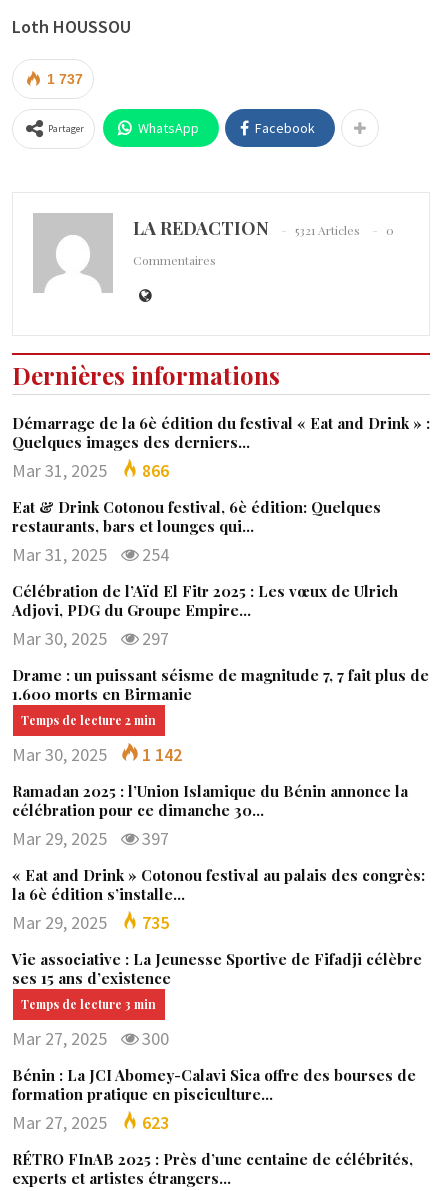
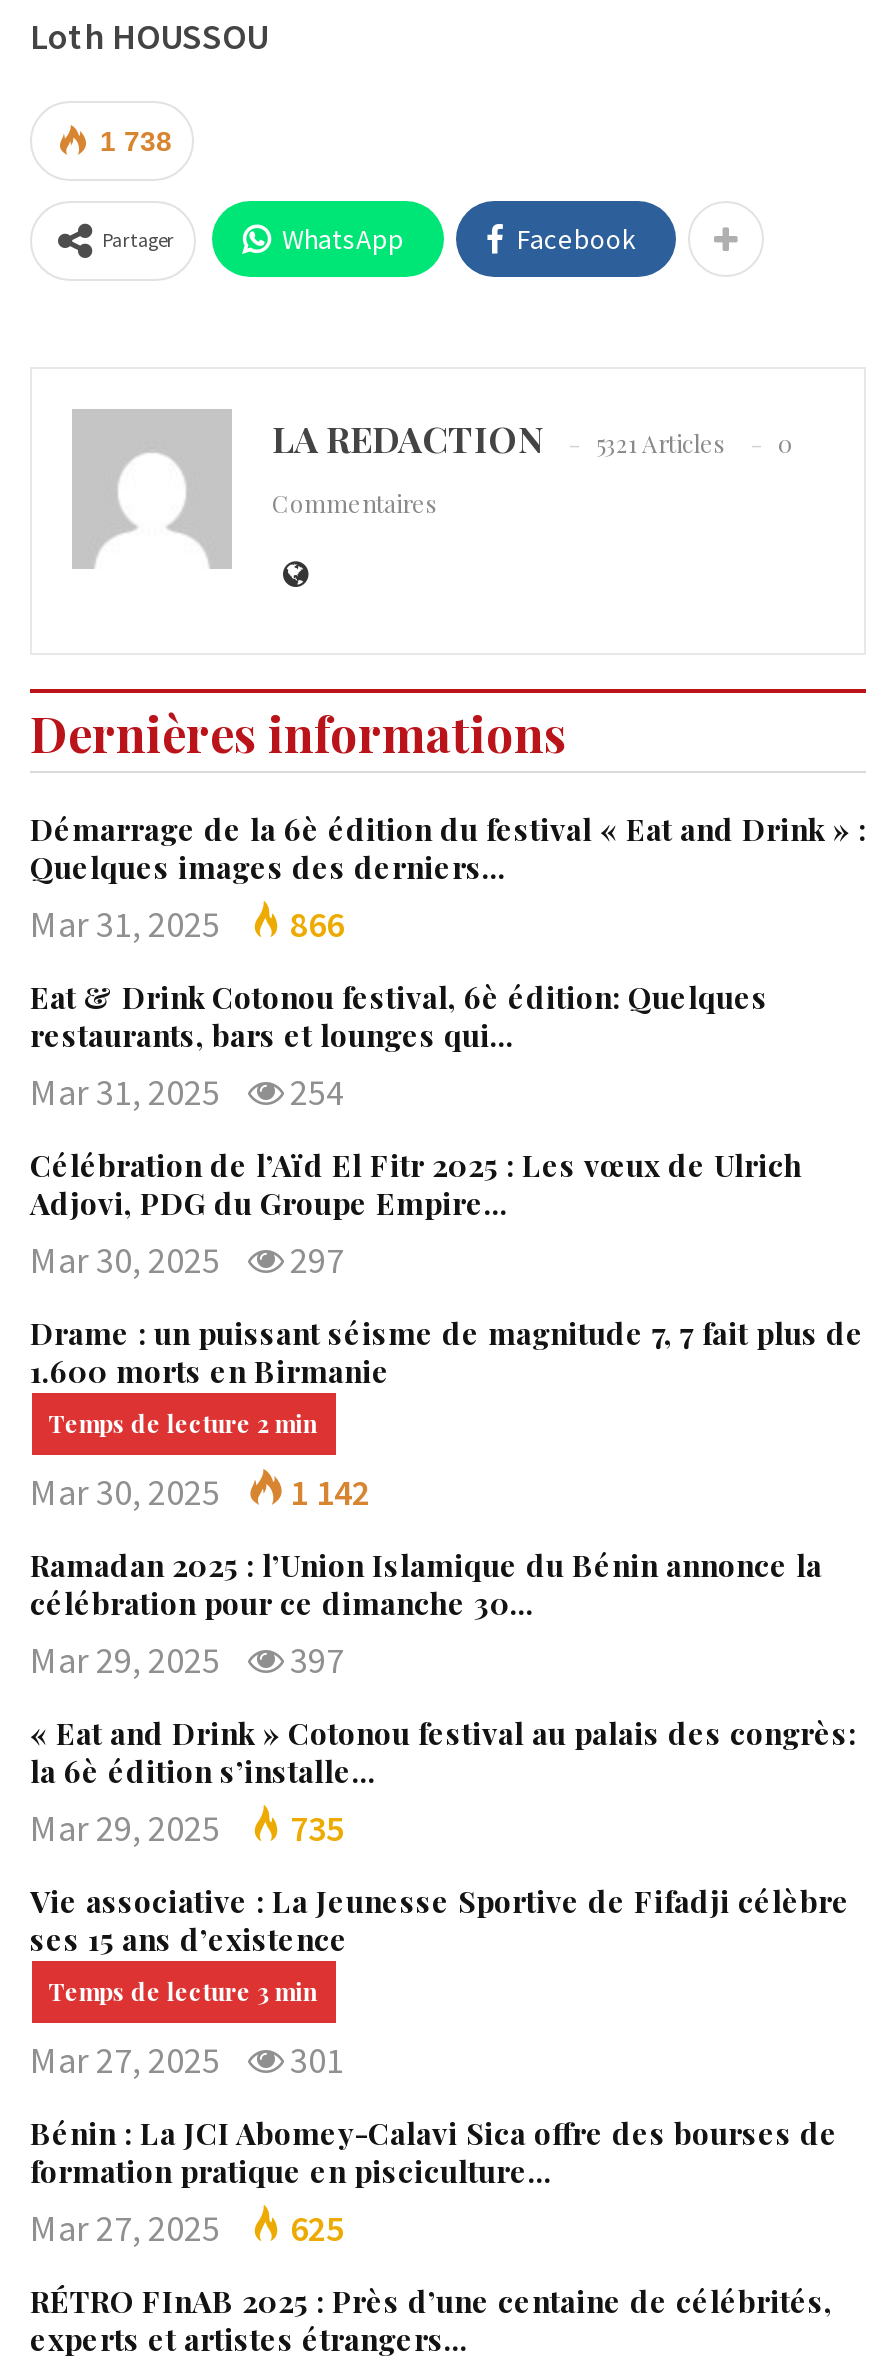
[47,71,83,87] 1 737 -> [100,124,172,156] 1 738
[12,1027,169,1050] Mar 27, 2025 300 -> [30,2036,344,2082] Mar 27, 2025 301
[12,1111,169,1134] Mar 27, 2025 623 -> [30,2204,344,2250] Mar 27, 2025 625

